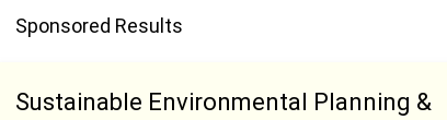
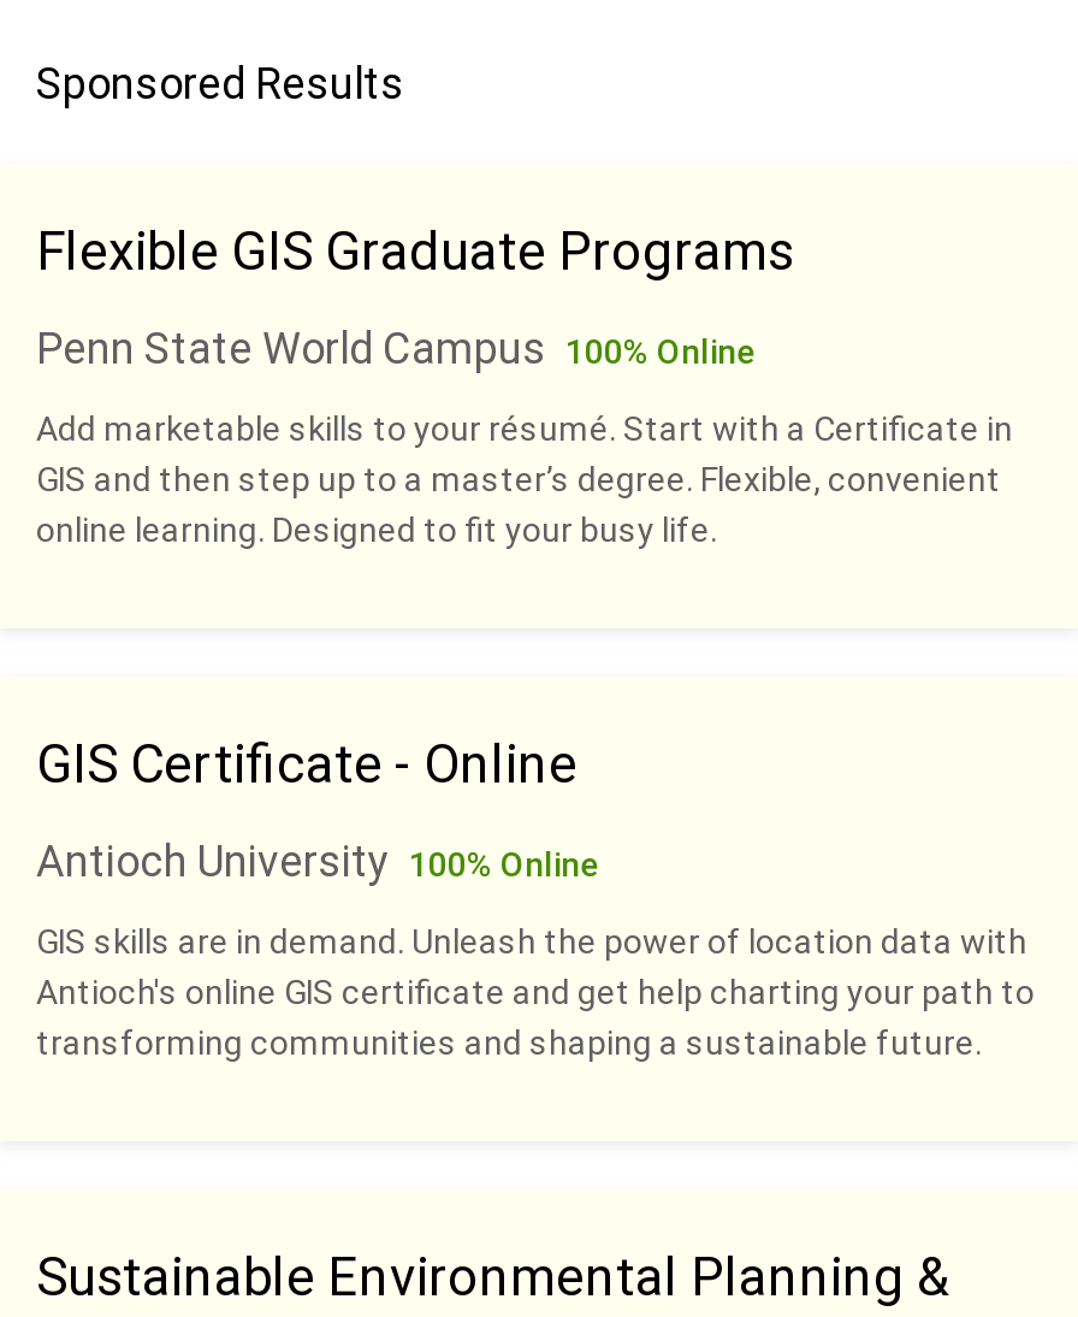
none -> [36,221,1013,548] Flexible GIS Graduate Programs | Penn State World Campus 100% Online | Add marketable skills to your résumé. Start with a Certificate in | GIS and then step up to a master’s degree. Flexible, convenient | online learning. Designed to fit your busy life.
none -> [36,734,1035,1061] GIS Certificate - Online | Antioch University 100% Online | GIS skills are in demand. Unleash the power of location data with | Antioch's online GIS certificate and get help charting your path to | transforming communities and shaping a sustainable future.

